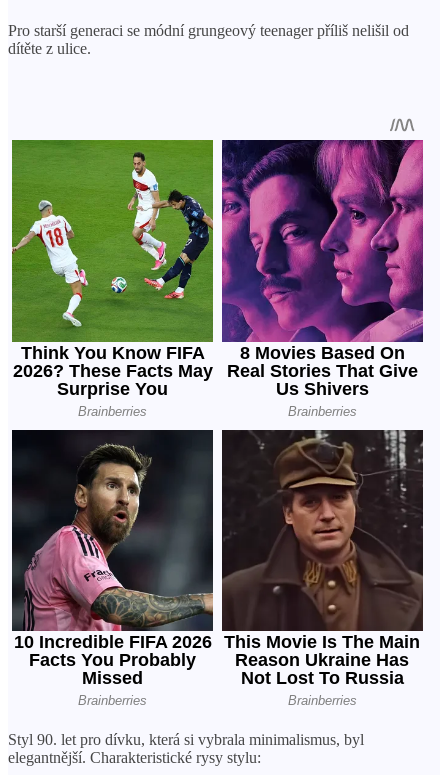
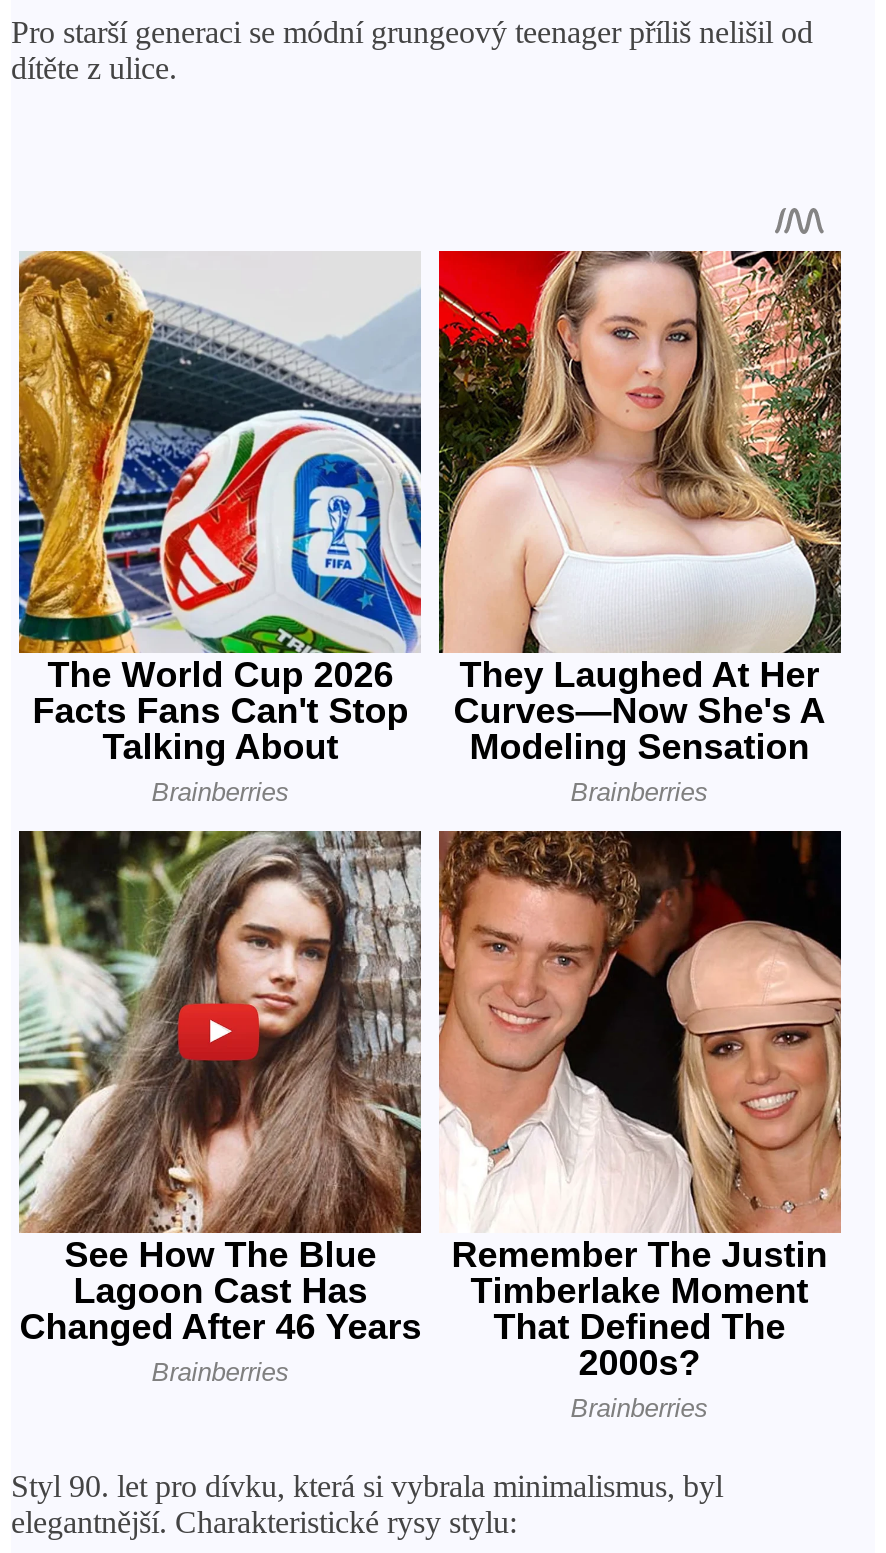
[11,139,214,400] [image] -> [17,250,423,768] [image]
[221,139,424,395] [image] -> [437,248,843,768] [image]
[11,429,214,684] [image] -> [17,828,423,1348] [image]
[221,429,424,685] [image] -> [437,828,843,1376] [image]

